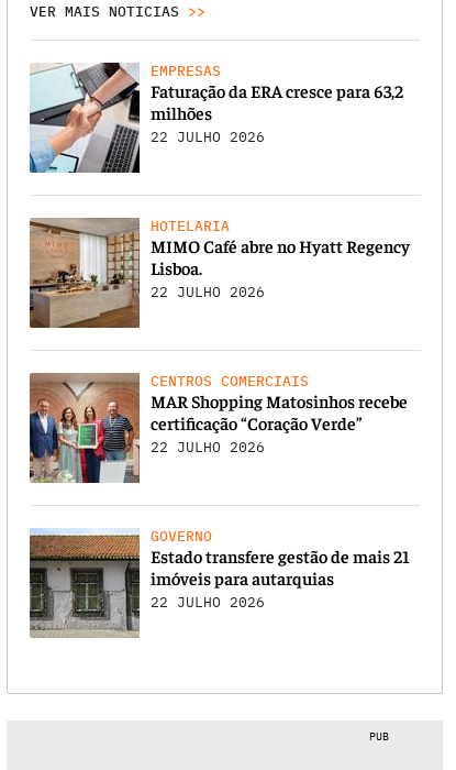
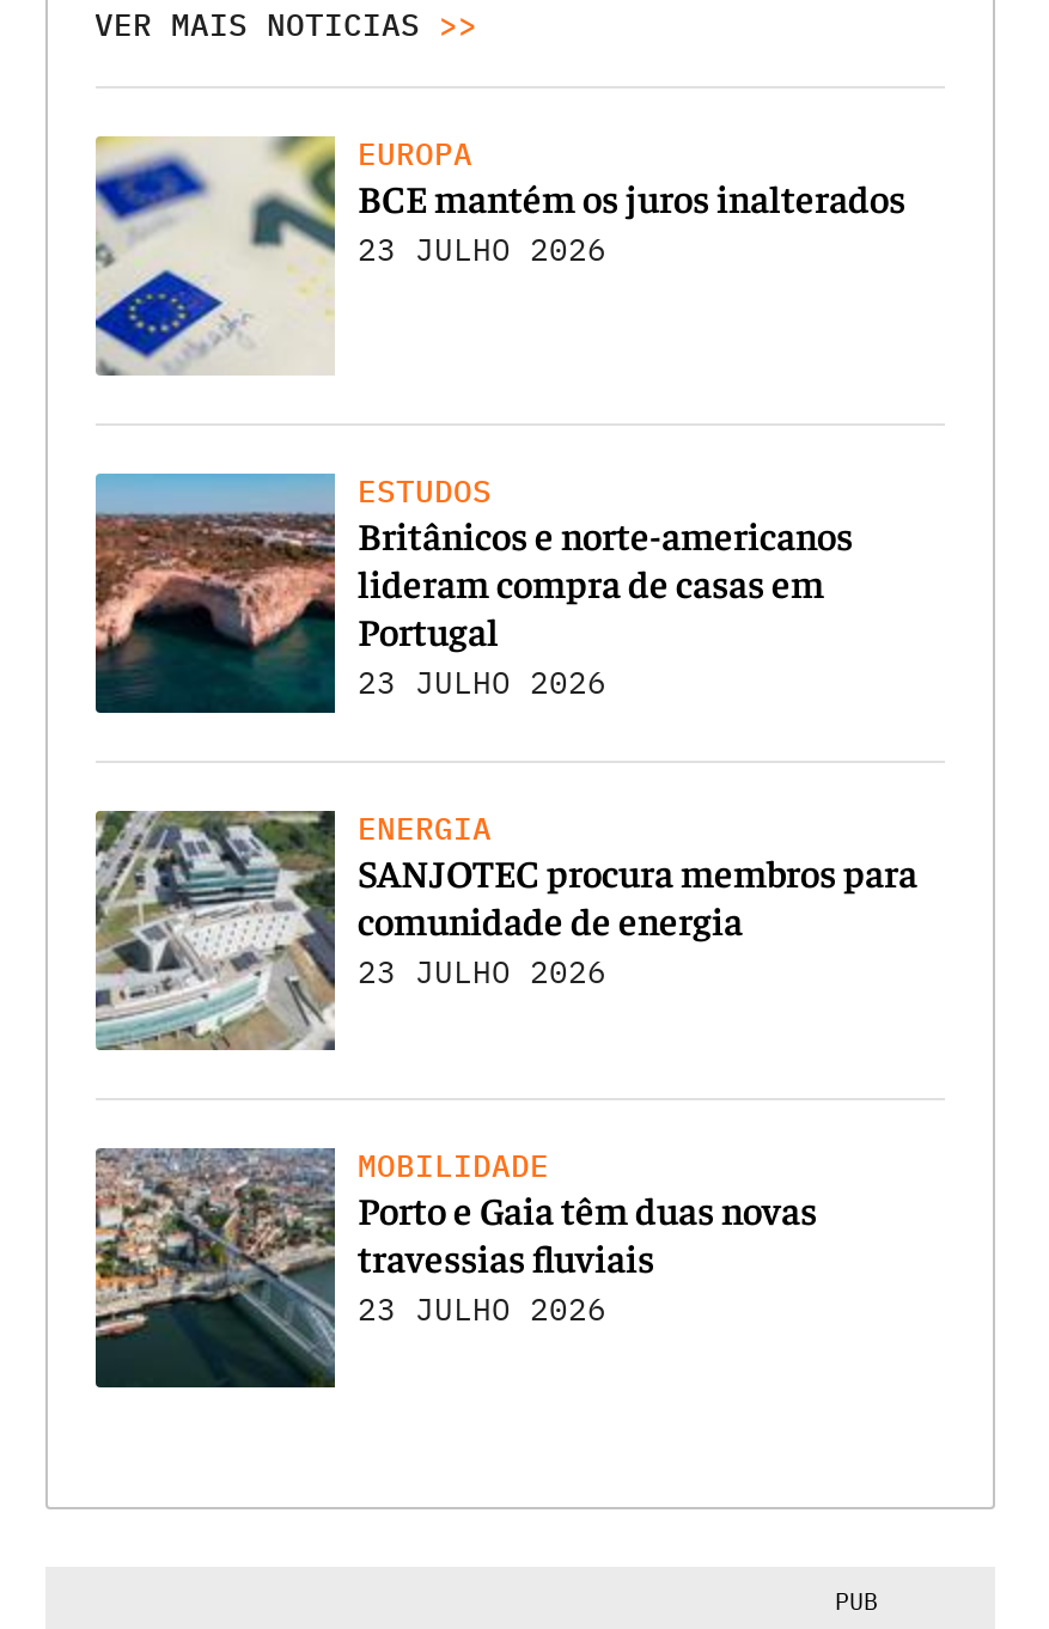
[29,61,403,174] [image] | EMPRESAS | Faturação da ERA cresce para 63,2 | milhões | 22 JULHO 2026 -> [93,133,905,376] [image] | EUROPA | BCE mantém os juros inalterados | 23 JULHO 2026
[29,216,409,329] [image] | HOTELARIA | MIMO Café abre no Hyatt Regency | Lisboa. | 22 JULHO 2026 -> [93,471,853,715] [image] | ESTUDOS | Britânicos e norte-americanos | lideram compra de casas em | Portugal | 23 JULHO 2026
[29,371,407,484] [image] | CENTROS COMERCIAIS | MAR Shopping Matosinhos recebe | certificação “Coração Verde” | 22 JULHO 2026 -> [93,808,917,1053] [image] | ENERGIA | SANJOTEC procura membros para | comunidade de energia | 23 JULHO 2026
[29,527,409,638] [image] | GOVERNO | Estado transfere gestão de mais 21 | imóveis para autarquias | 22 JULHO 2026 -> [93,1145,817,1387] [image] | MOBILIDADE | Porto e Gaia têm duas novas | travessias fluviais | 23 JULHO 2026

